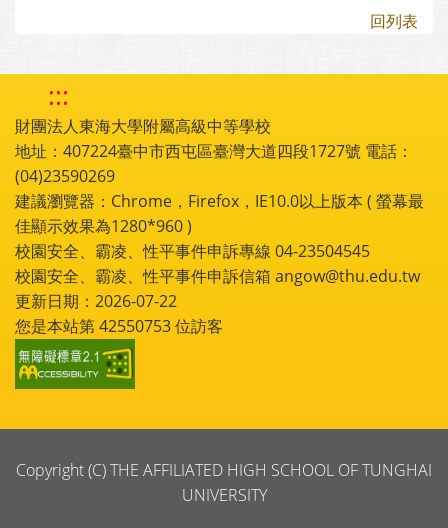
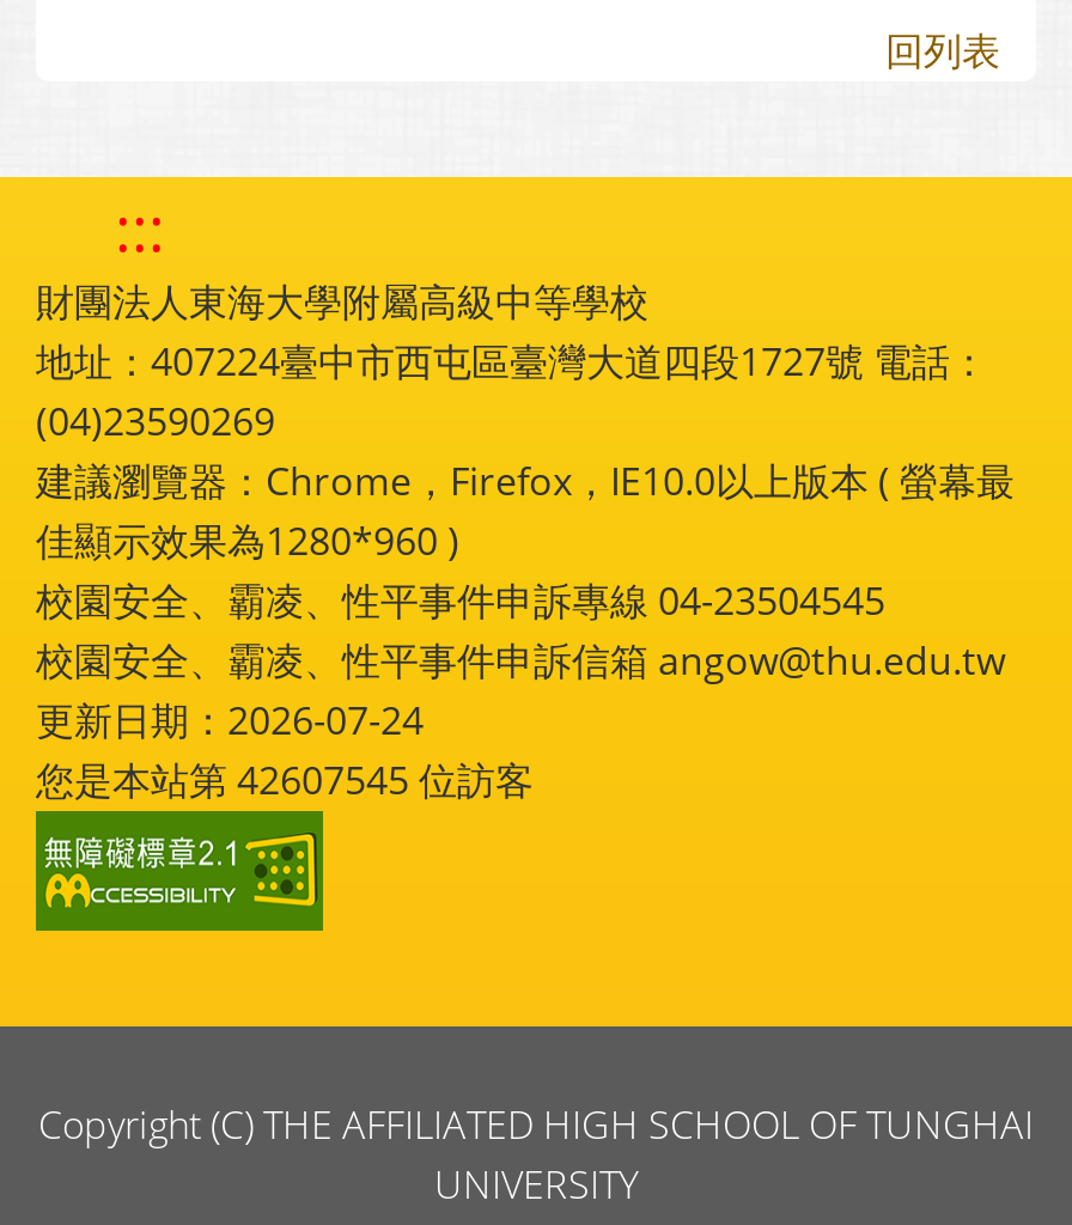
[15,290,177,312] 更新日期：2026-07-22 -> [36,694,424,746] 更新日期：2026-07-24
[15,315,223,337] 您是本站第42550753位訪客 -> [36,754,534,806] 您是本站第42607545位訪客

